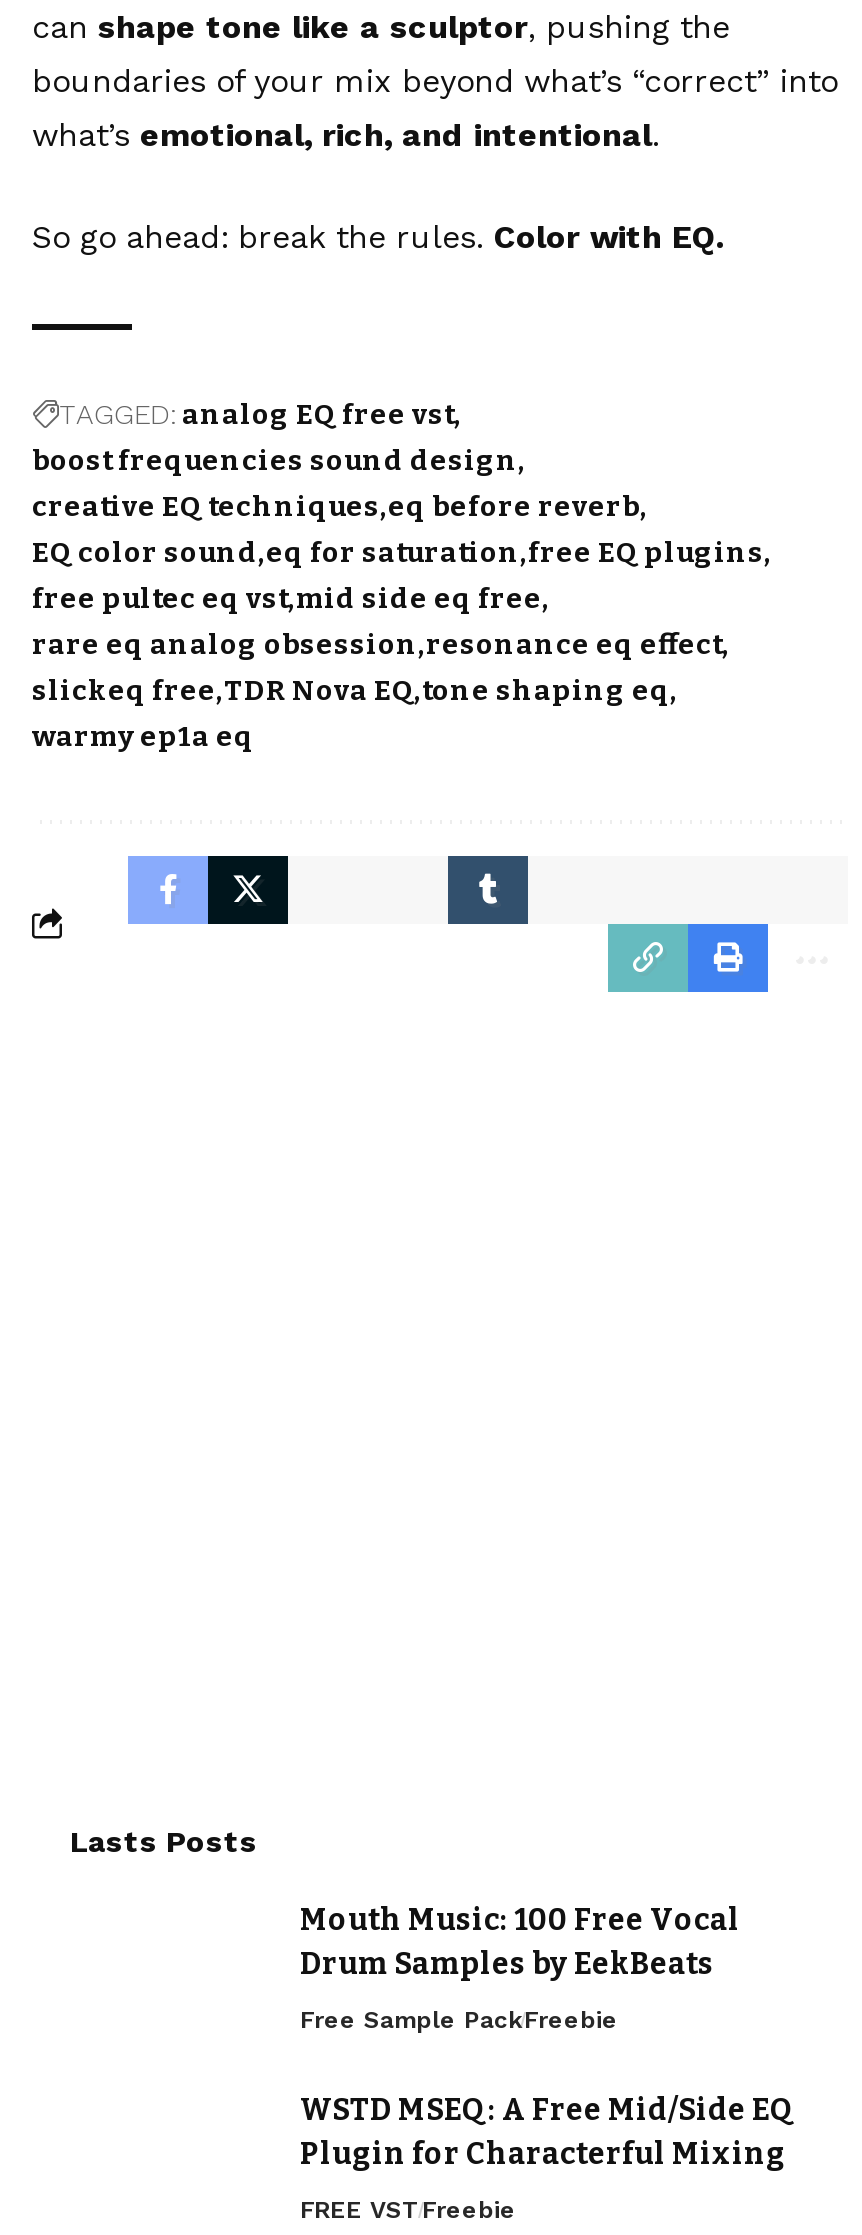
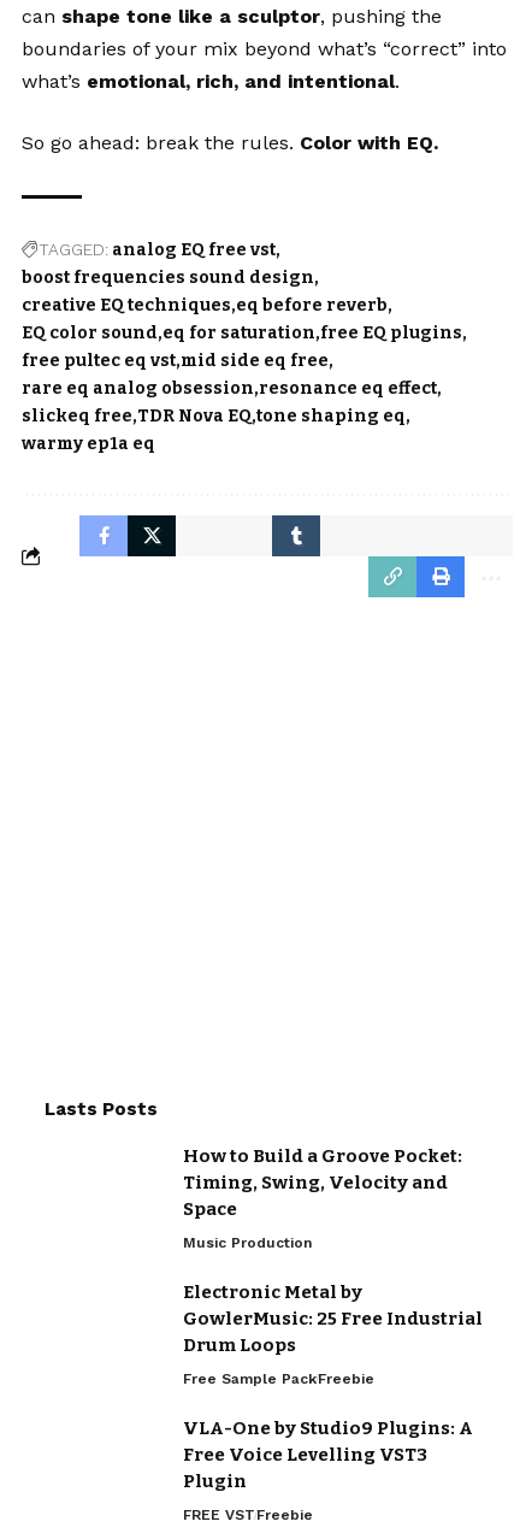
[300,1902,740,1982] Mouth Music: 100 Free Vocal | Drum Samples by EekBeats -> [183,1145,483,1356] How to Build a Groove Pocket: | Timing, Swing, Velocity and | Space | Music Production | Electronic Metal by | GowlerMusic: 25 Free Industrial | Drum Loops
[300,2092,794,2172] WSTD MSEQ: A Free Mid/Side EQ | Plugin for Characterful Mixing -> [183,1417,473,1492] VLA-One by Studio9 Plugins: A | Free Voice Levelling VST3 | Plugin

